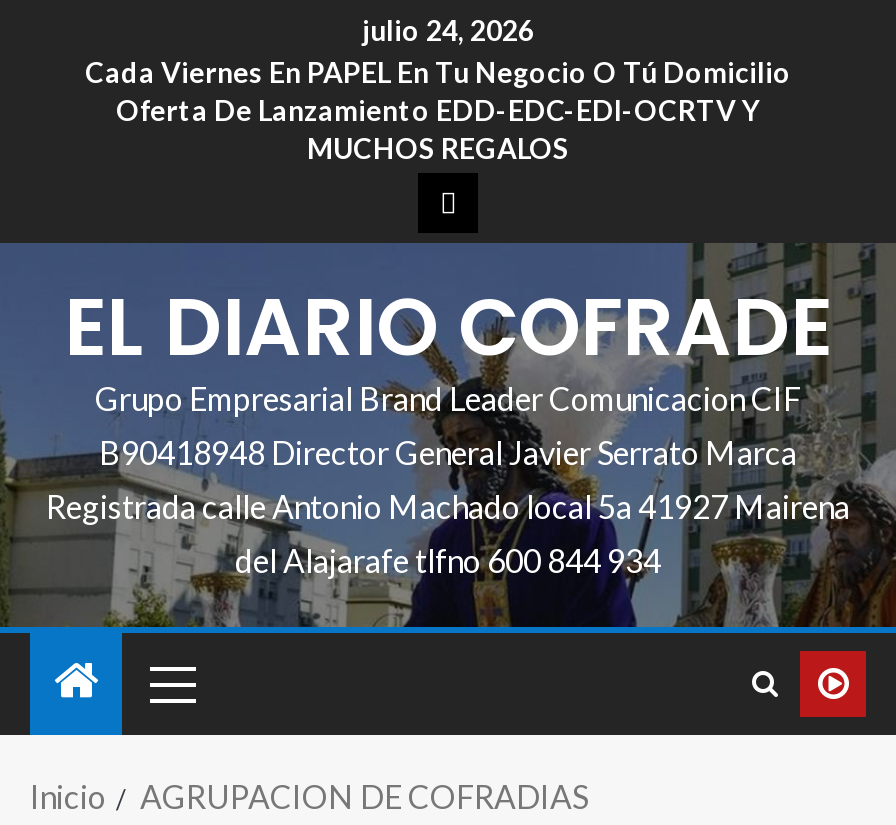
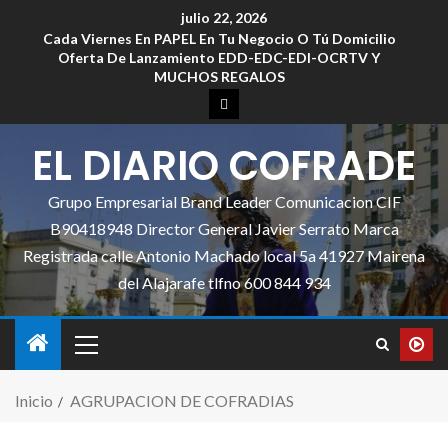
[362,14,534,48] julio 24, 2026 -> [181,9,267,26] julio 22, 2026

